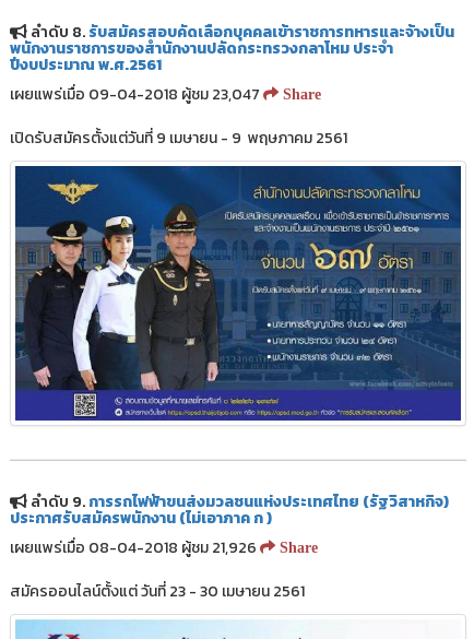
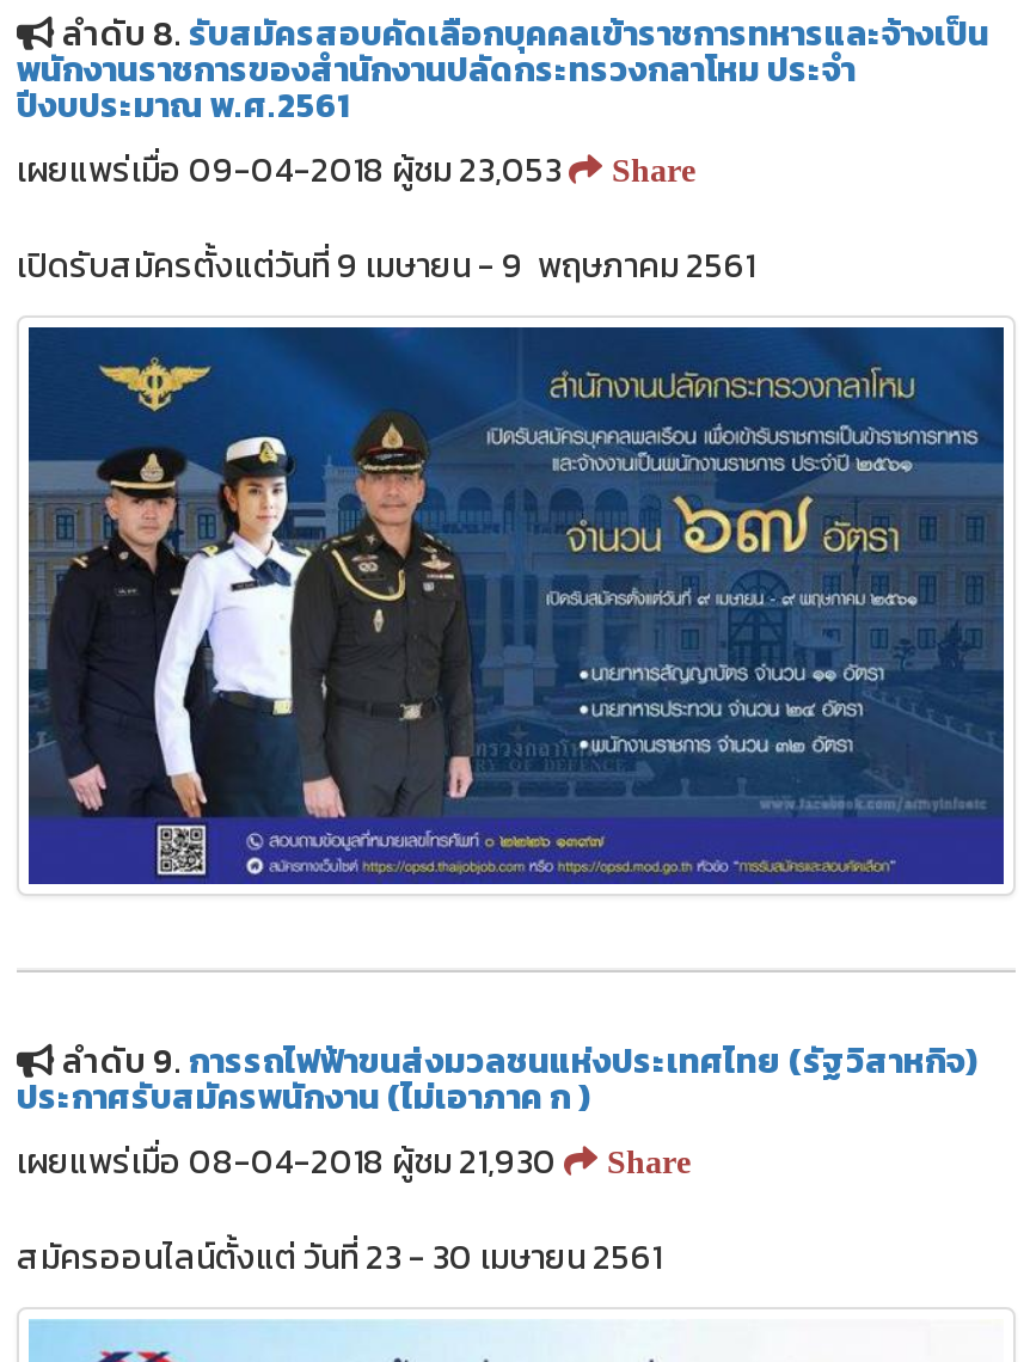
[10,83,263,106] เผยแพร่เมื่อ 09-04-2018 ผู้ชม 23,047 -> [17,146,569,197] เผยแพร่เมื่อ 09-04-2018 ผู้ชม 23,053
[10,536,260,559] เผยแพร่เมื่อ 08-04-2018 ผู้ชม 21,926 -> [17,1137,564,1188] เผยแพร่เมื่อ 08-04-2018 ผู้ชม 21,930

